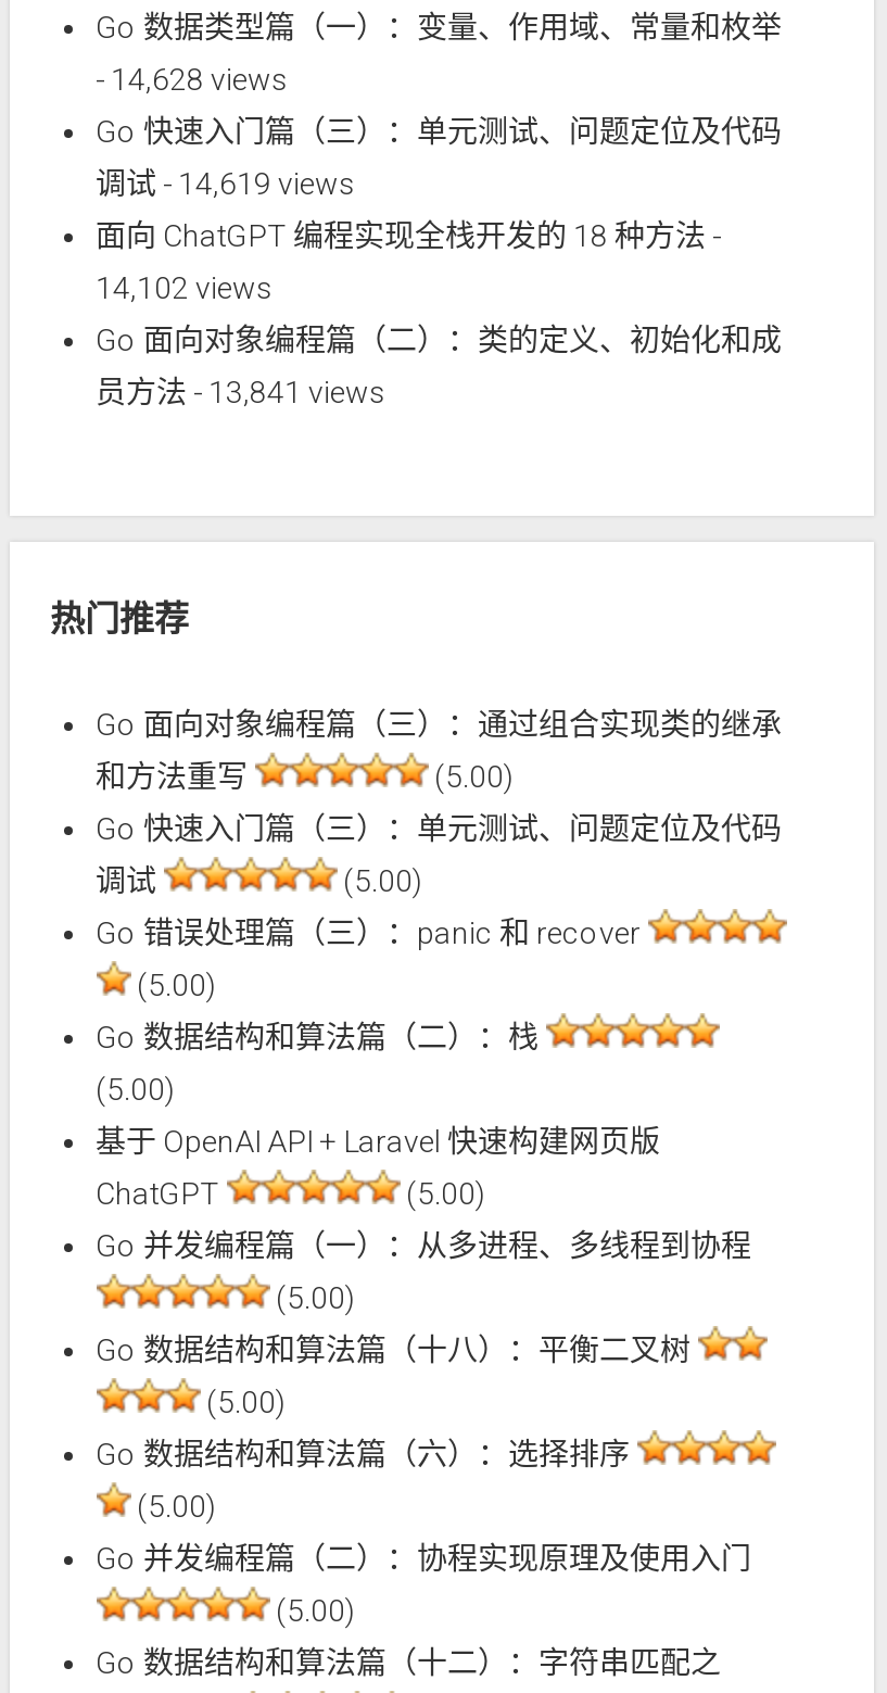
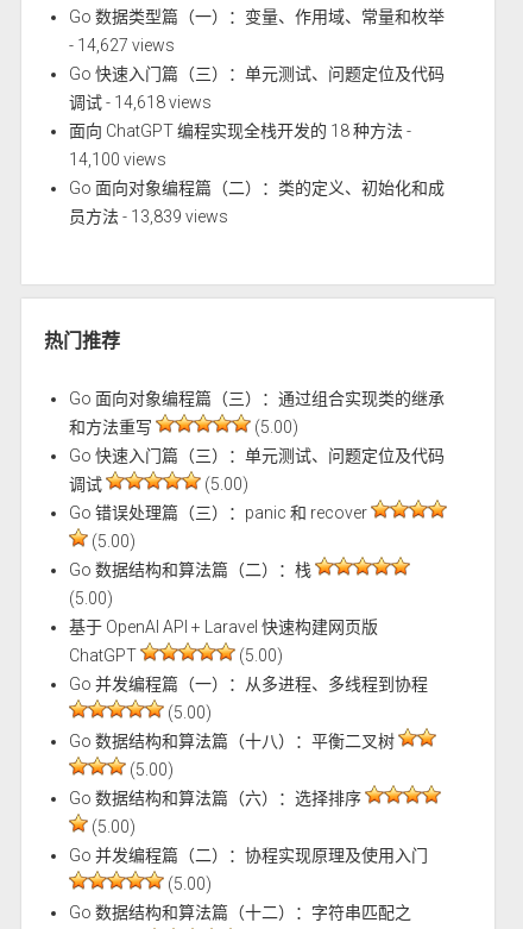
[96,61,289,96] - 14,628 views -> [68,35,174,54] - 14,627 views
[96,165,356,200] 调试- 14,619 views -> [68,92,211,111] 调试- 14,618 views
[96,270,274,304] 14,102 views -> [68,149,166,168] 14,100 views
[96,374,387,409] 员方法- 13,841 views -> [68,206,228,226] 员方法- 13,839 views

